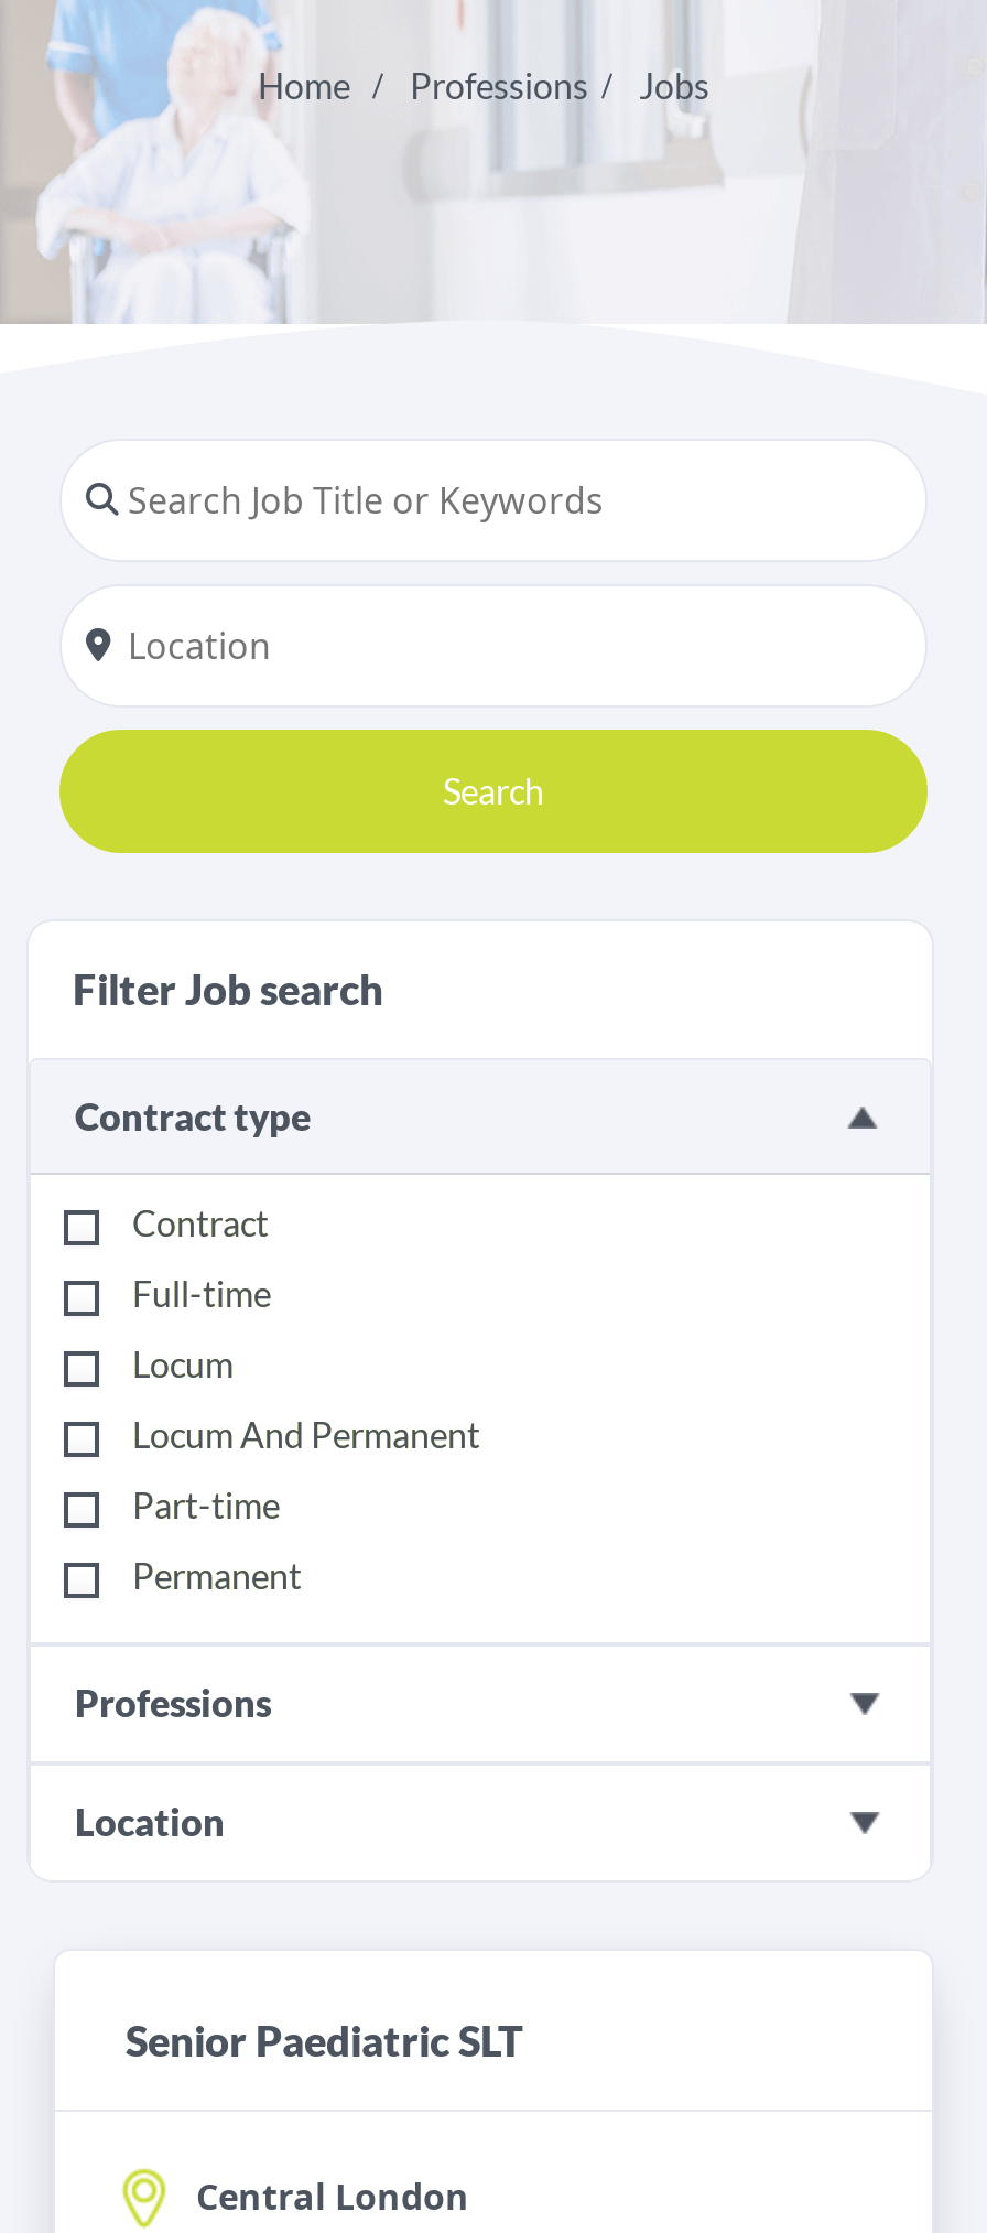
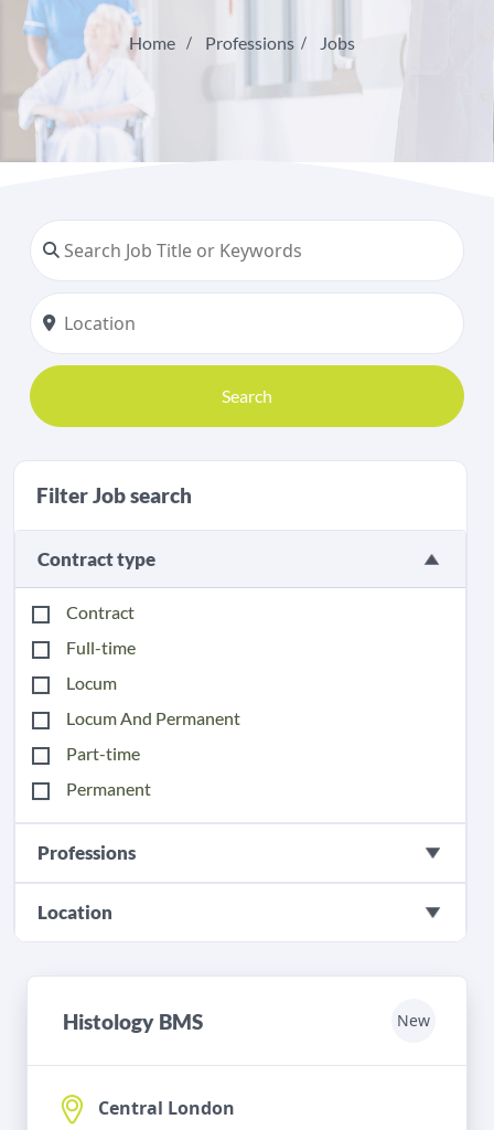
[126,2015,522,2066] Senior Paediatric SLT -> [63,1009,430,1034] Histology BMS | New

